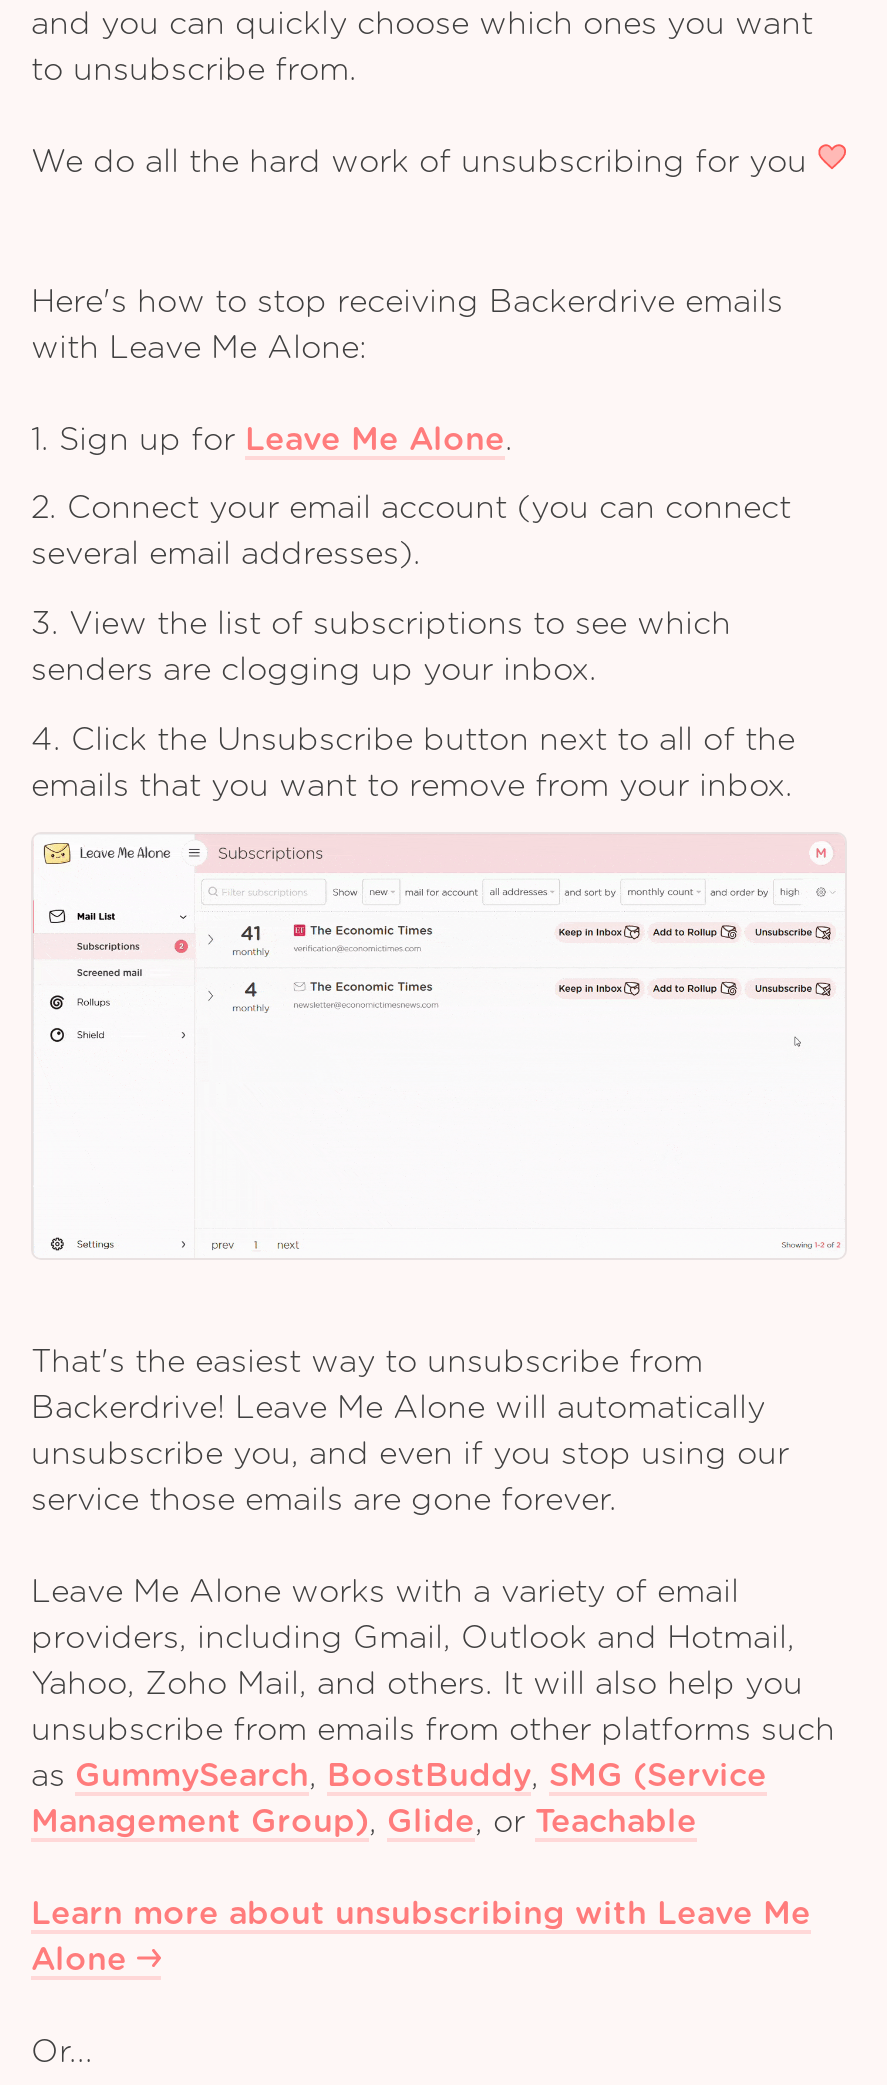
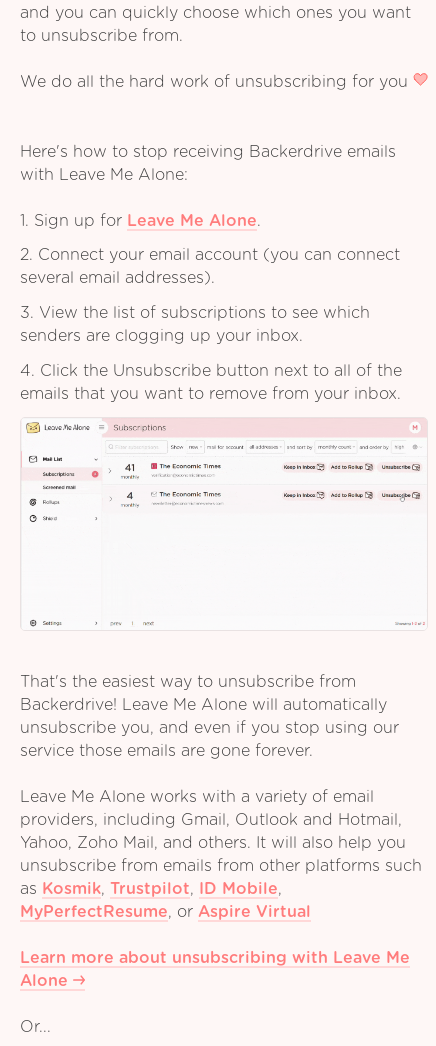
[31,1760,767,1838] as GummySearch, BoostBuddy, SMG (Service | Management Group), Glide, or Teachable -> [20,881,311,920] as Kosmik, Trustpilot, ID Mobile, | MyPerfectResume, or Aspire Virtual

